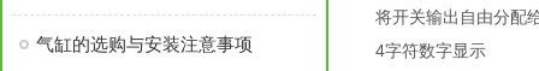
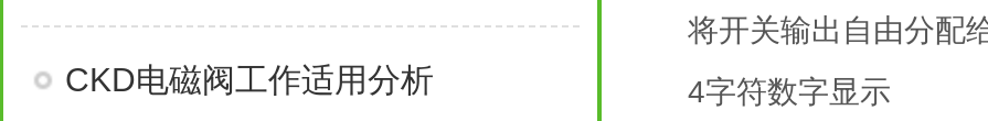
[36,34,253,54] 气缸的选购与安装注意事项 -> [65,61,434,98] CKD电磁阀工作适用分析

